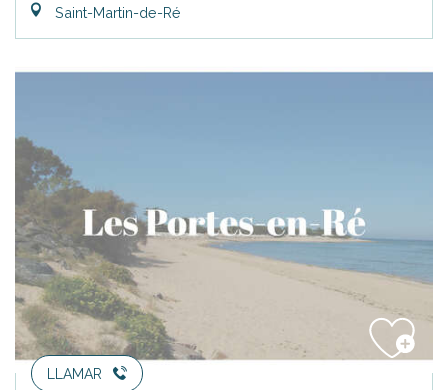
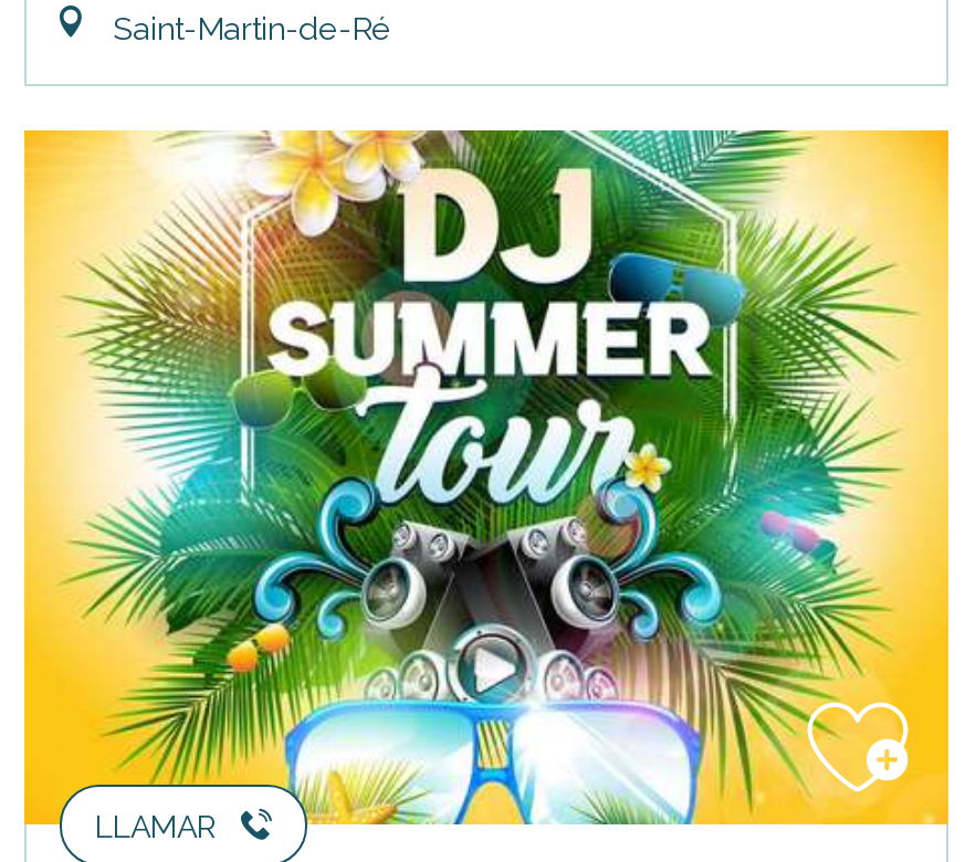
[14,59,434,373] [image] -> [22,128,951,827] [image]

